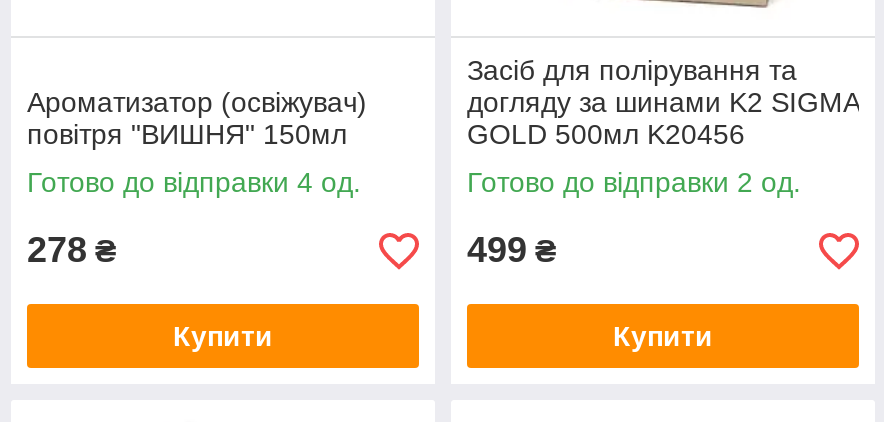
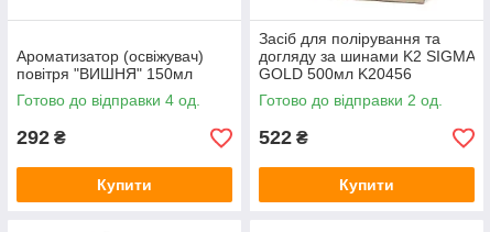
[27,230,117,270] 278 ₴ -> [17,126,66,148] 292 ₴
[467,230,557,270] 499 ₴ -> [259,126,308,148] 522 ₴

